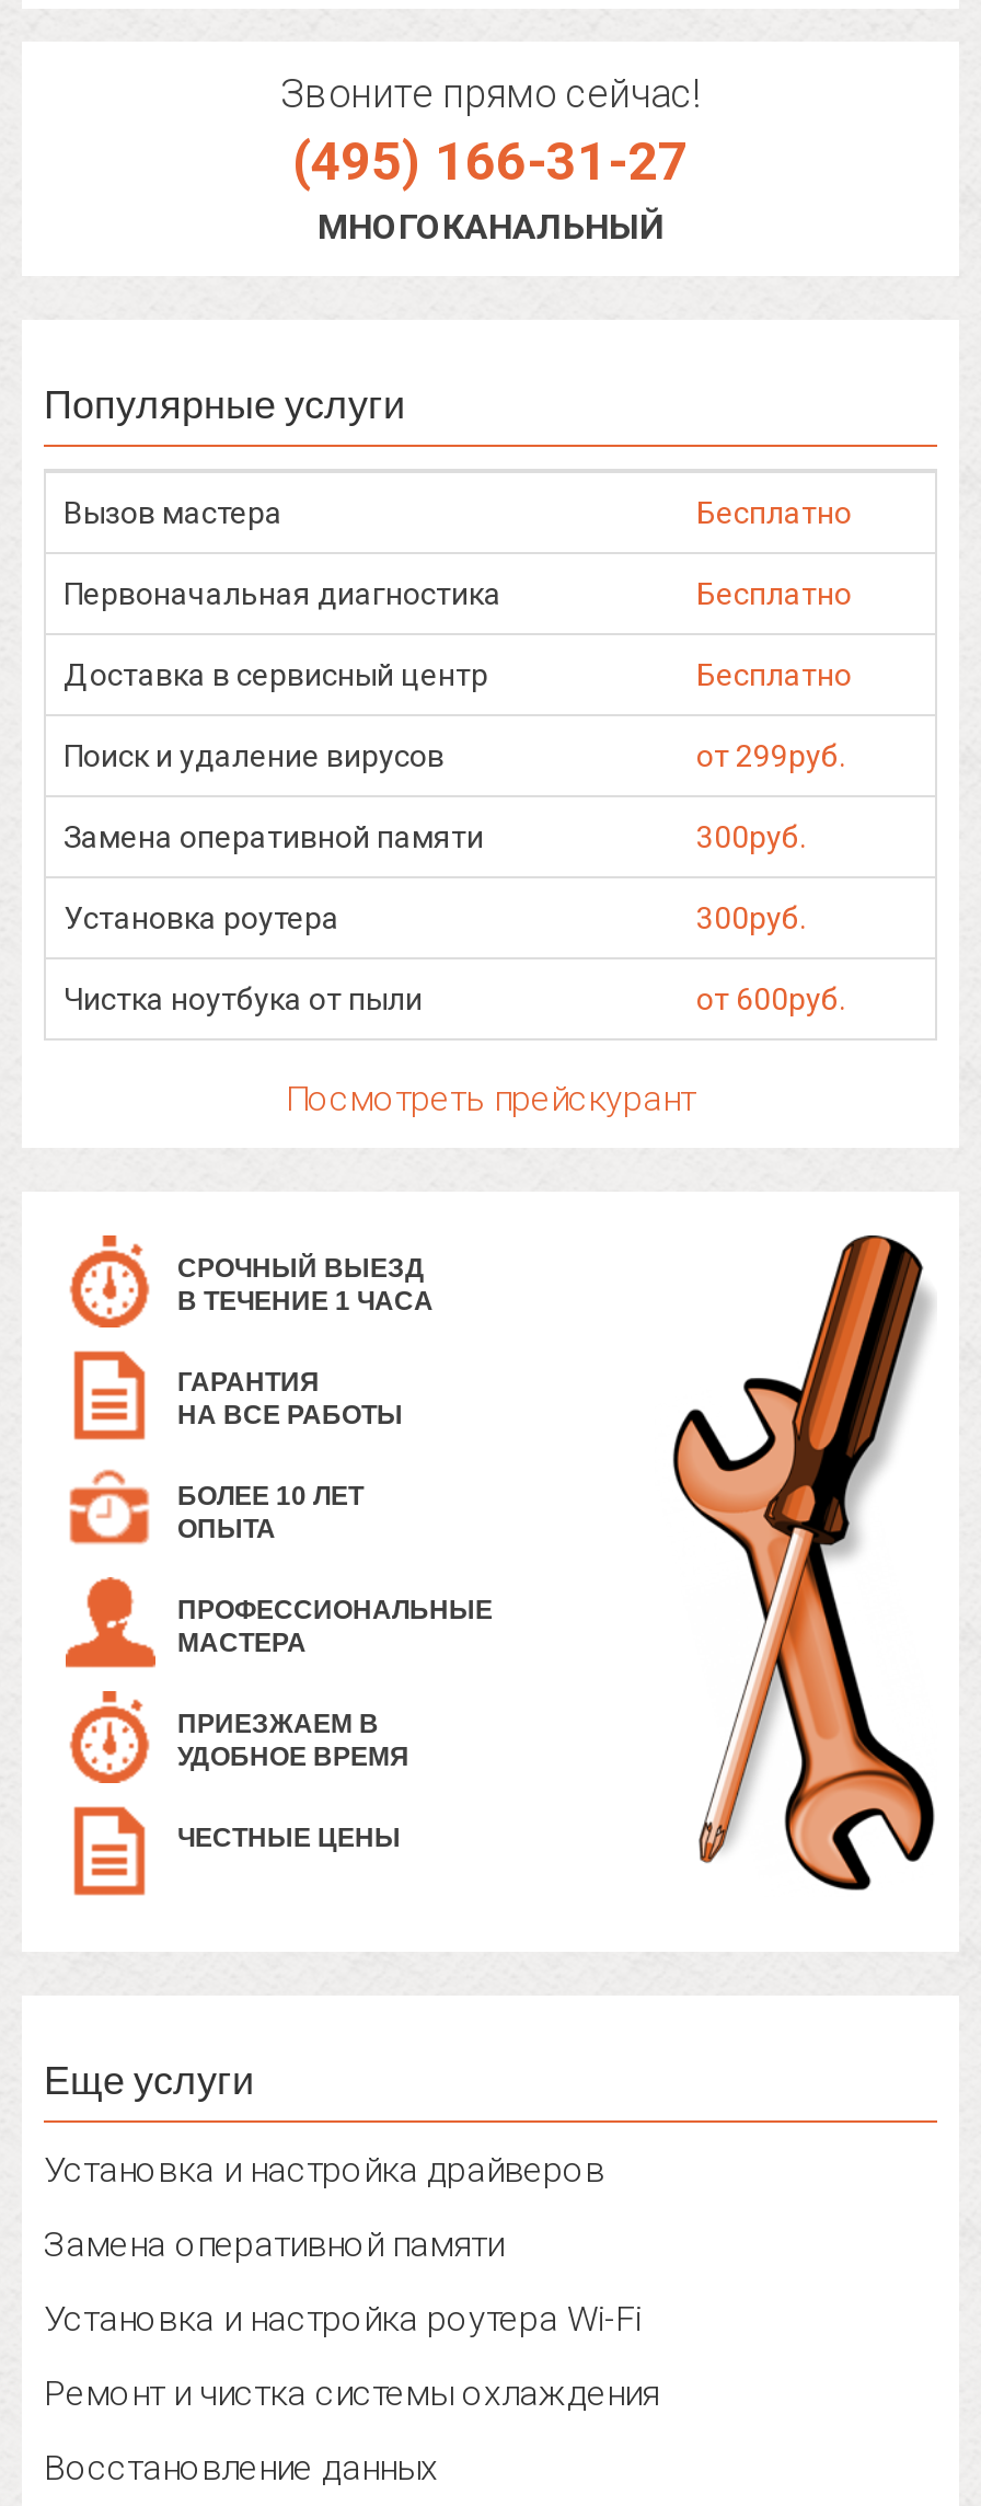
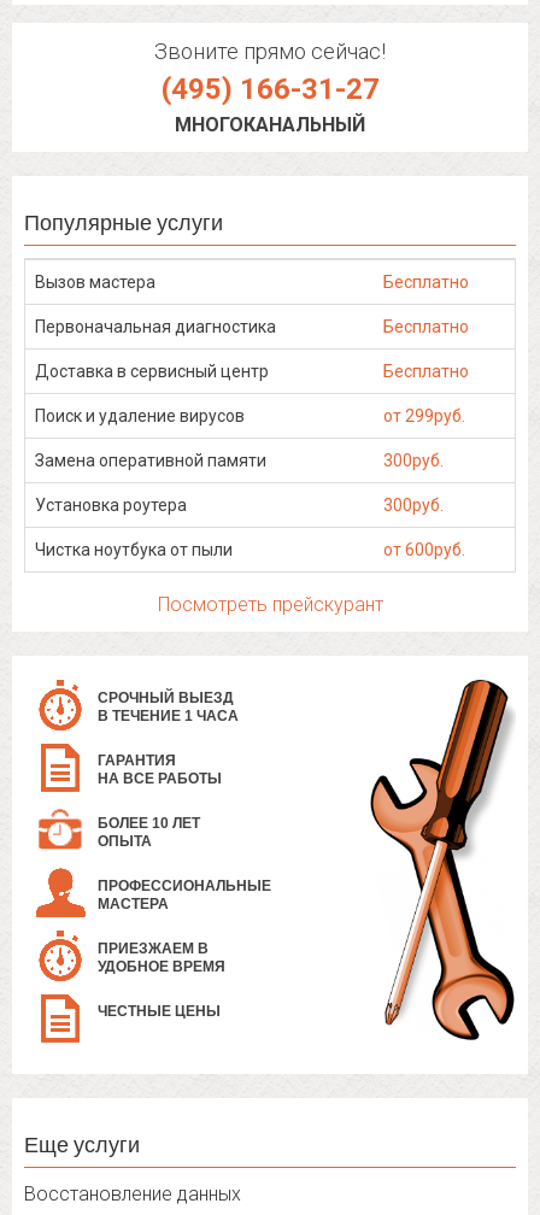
[44,2149,659,2414] Установка и настройка драйверов | Замена оперативной памяти | Установка и настройка роутера Wi-Fi | Ремонт и чистка системы охлаждения -> none

